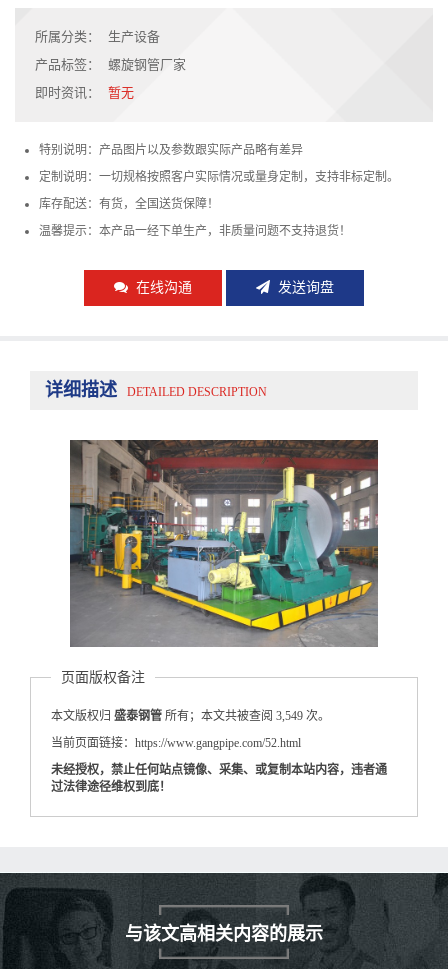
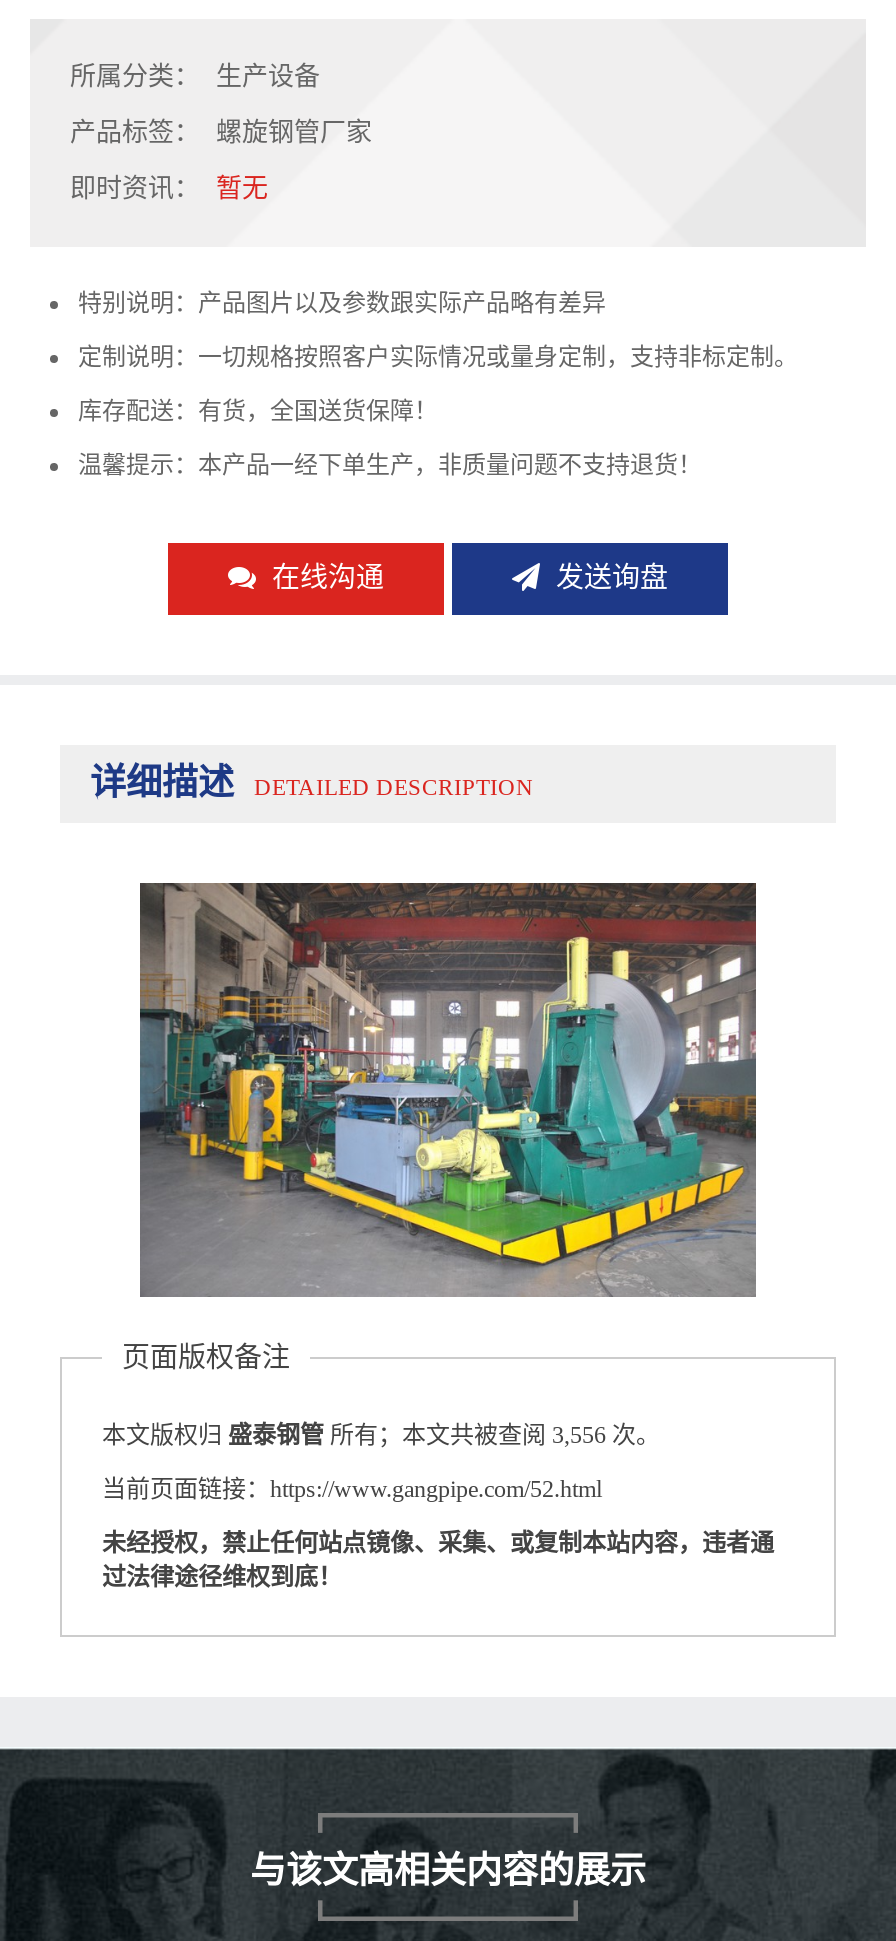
[51,709,330,723] 本文版权归盛泰钢管所有；本文共被查阅 3,549 次。 -> [102,1421,660,1449] 本文版权归盛泰钢管所有；本文共被查阅 3,556 次。

